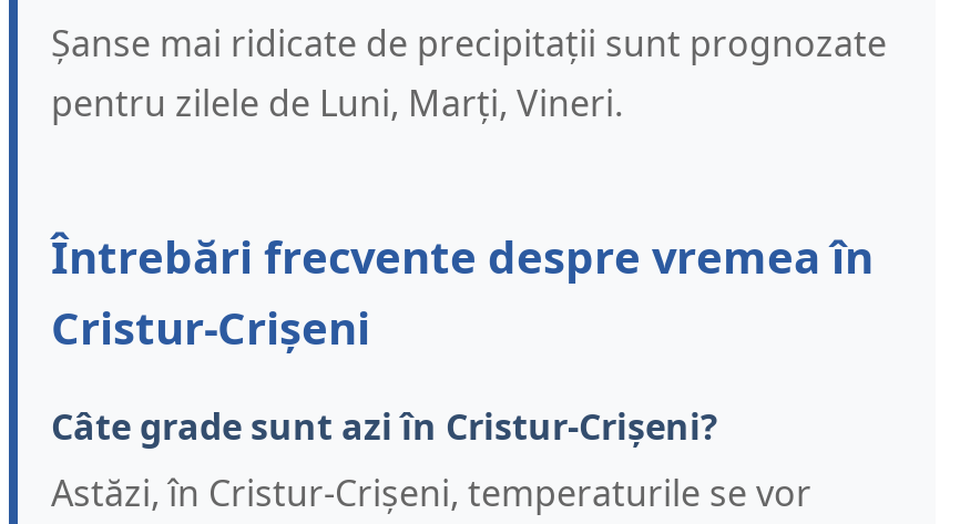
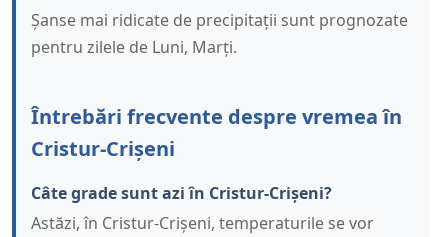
[51,80,623,128] pentru zilele de Luni, Marți, Vineri. -> [31,36,237,58] pentru zilele de Luni, Marți.

